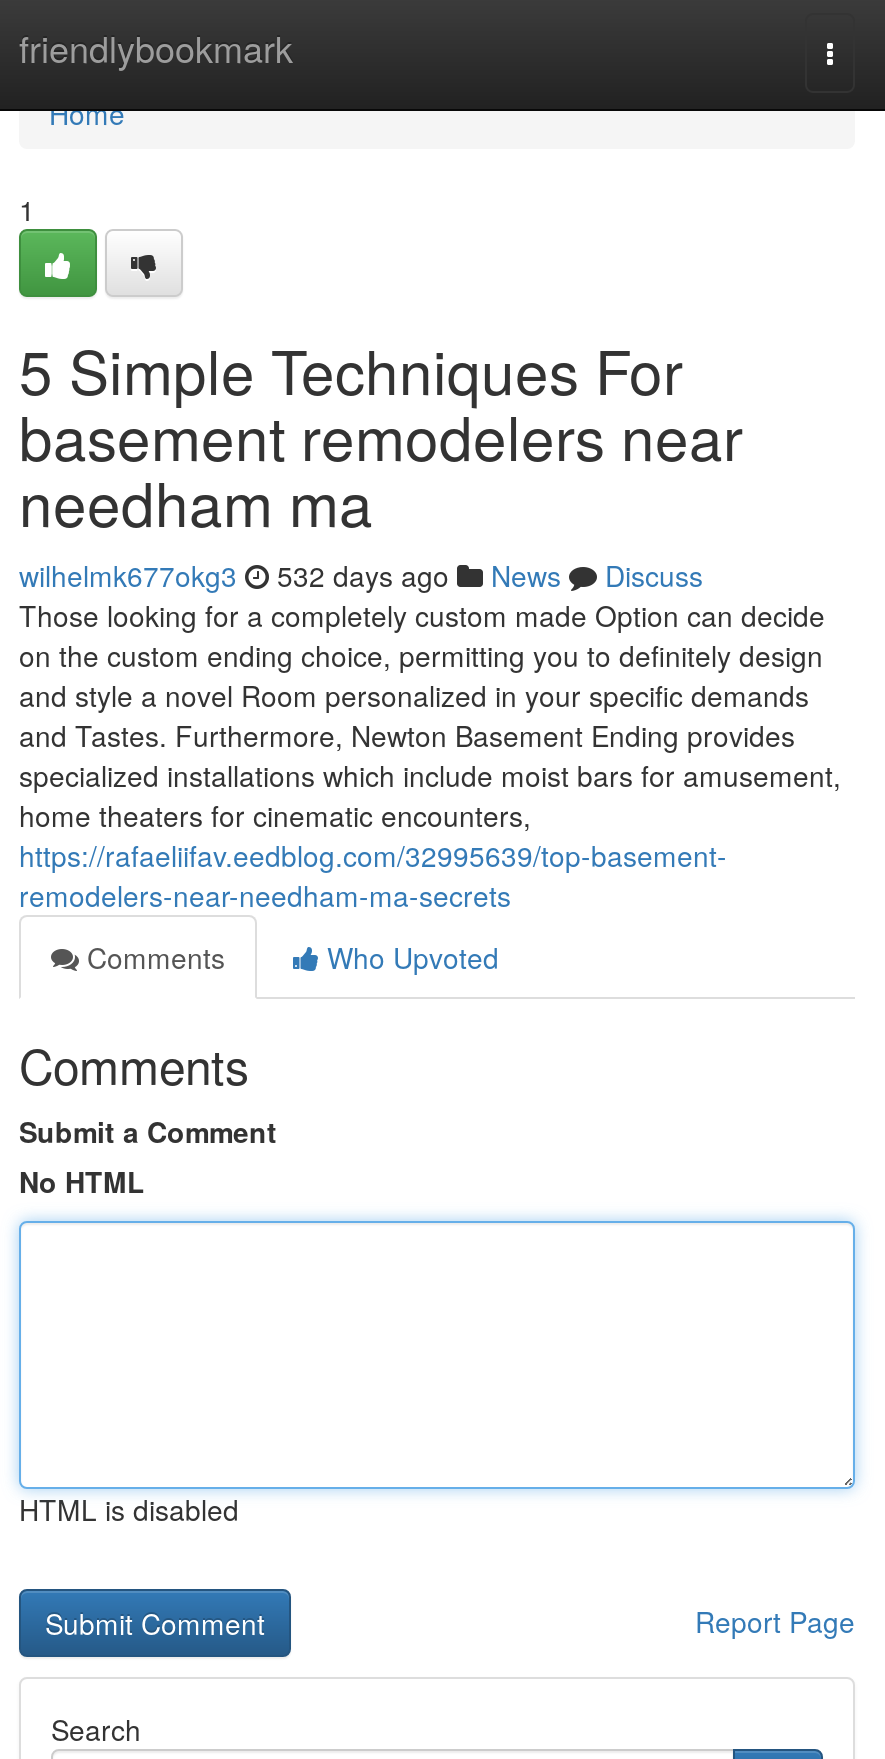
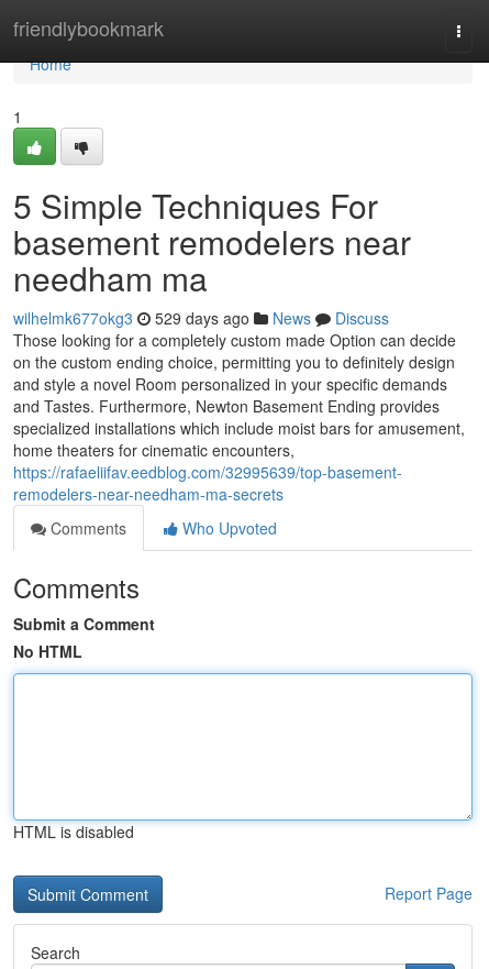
[19,555,703,595] wilhelmk677okg3 532 days ago News Discuss -> [13,307,389,329] wilhelmk677okg3 529 days ago News Discuss

